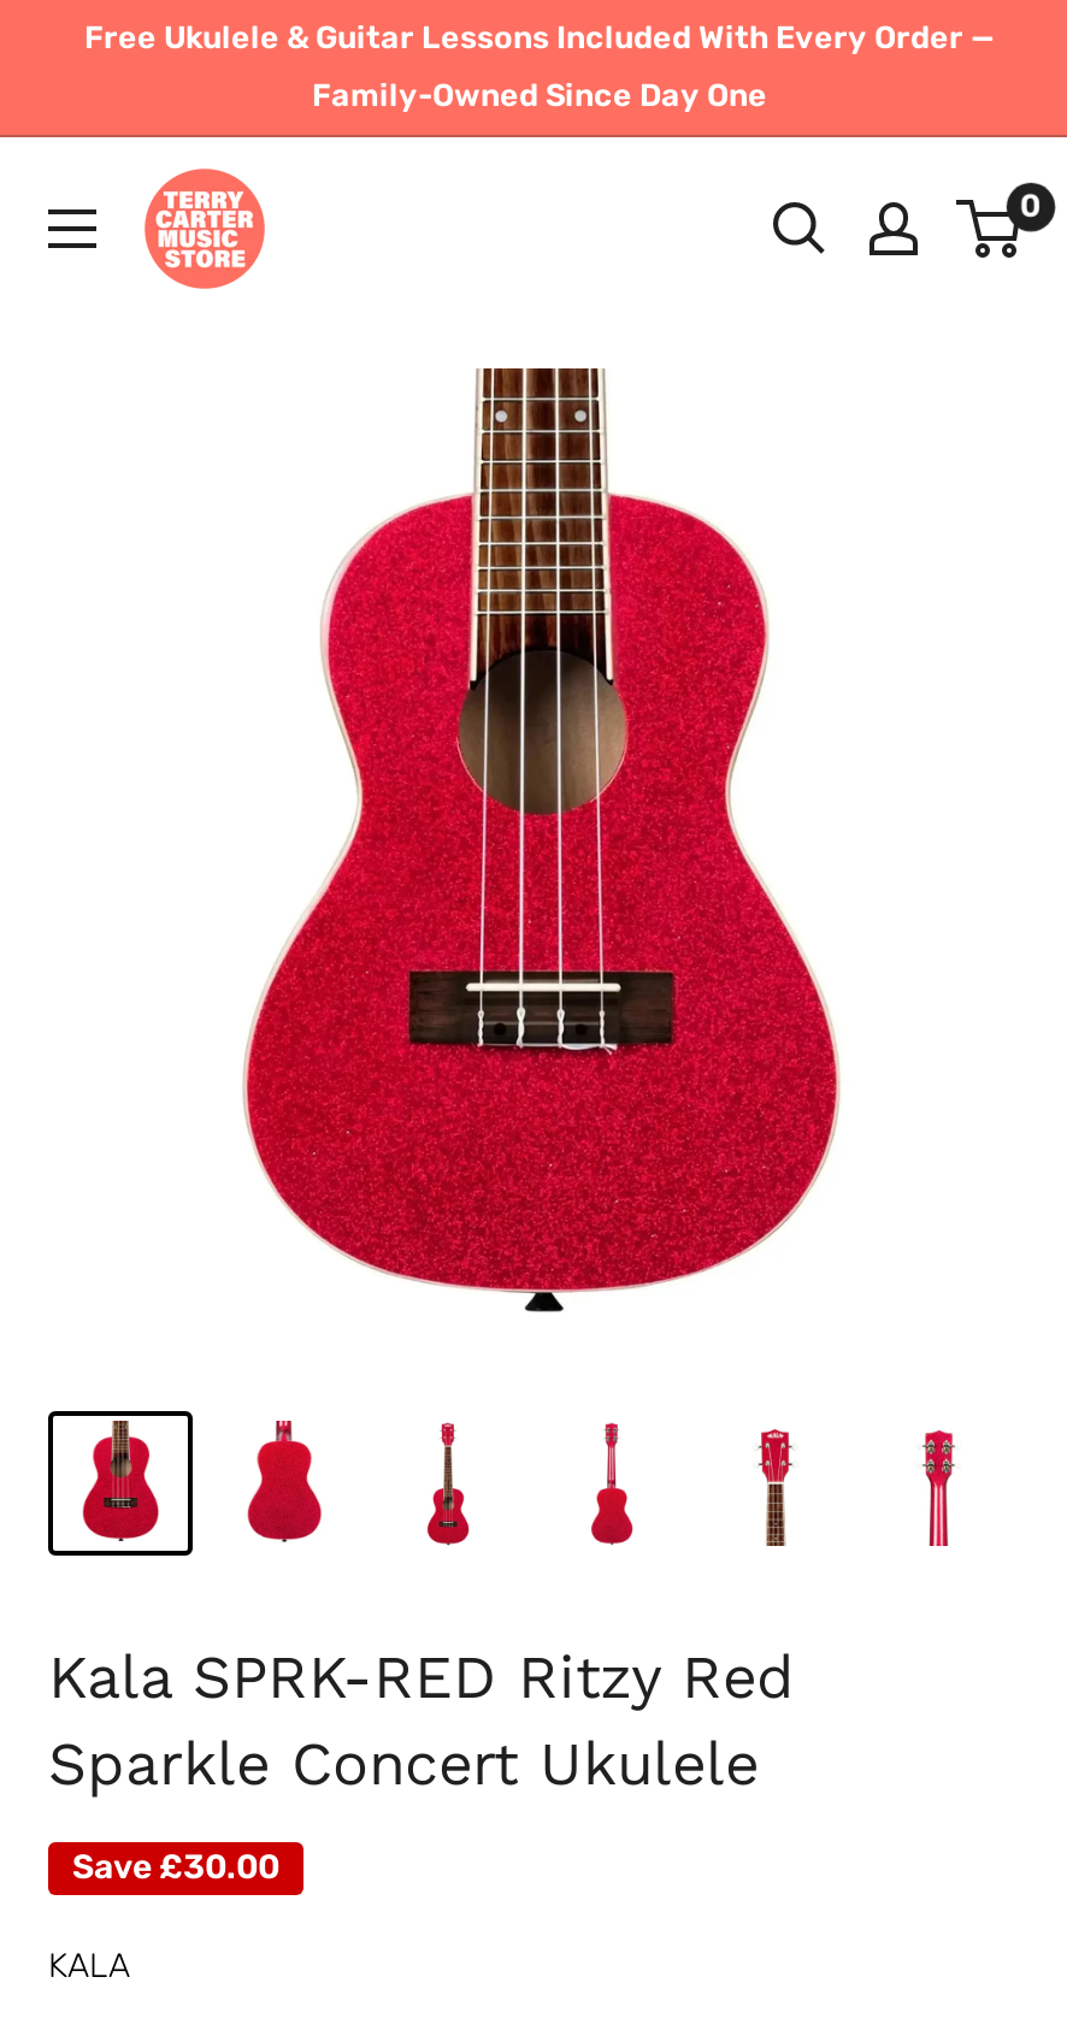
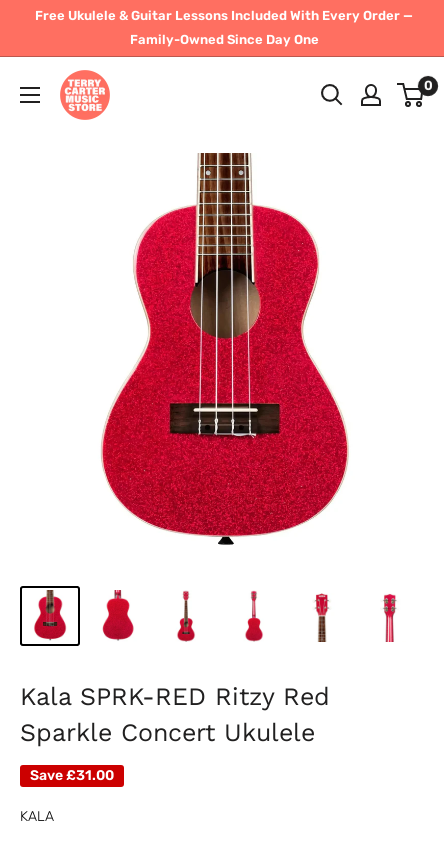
[72,1847,279,1888] Save £30.00 -> [30,767,114,784] Save £31.00

